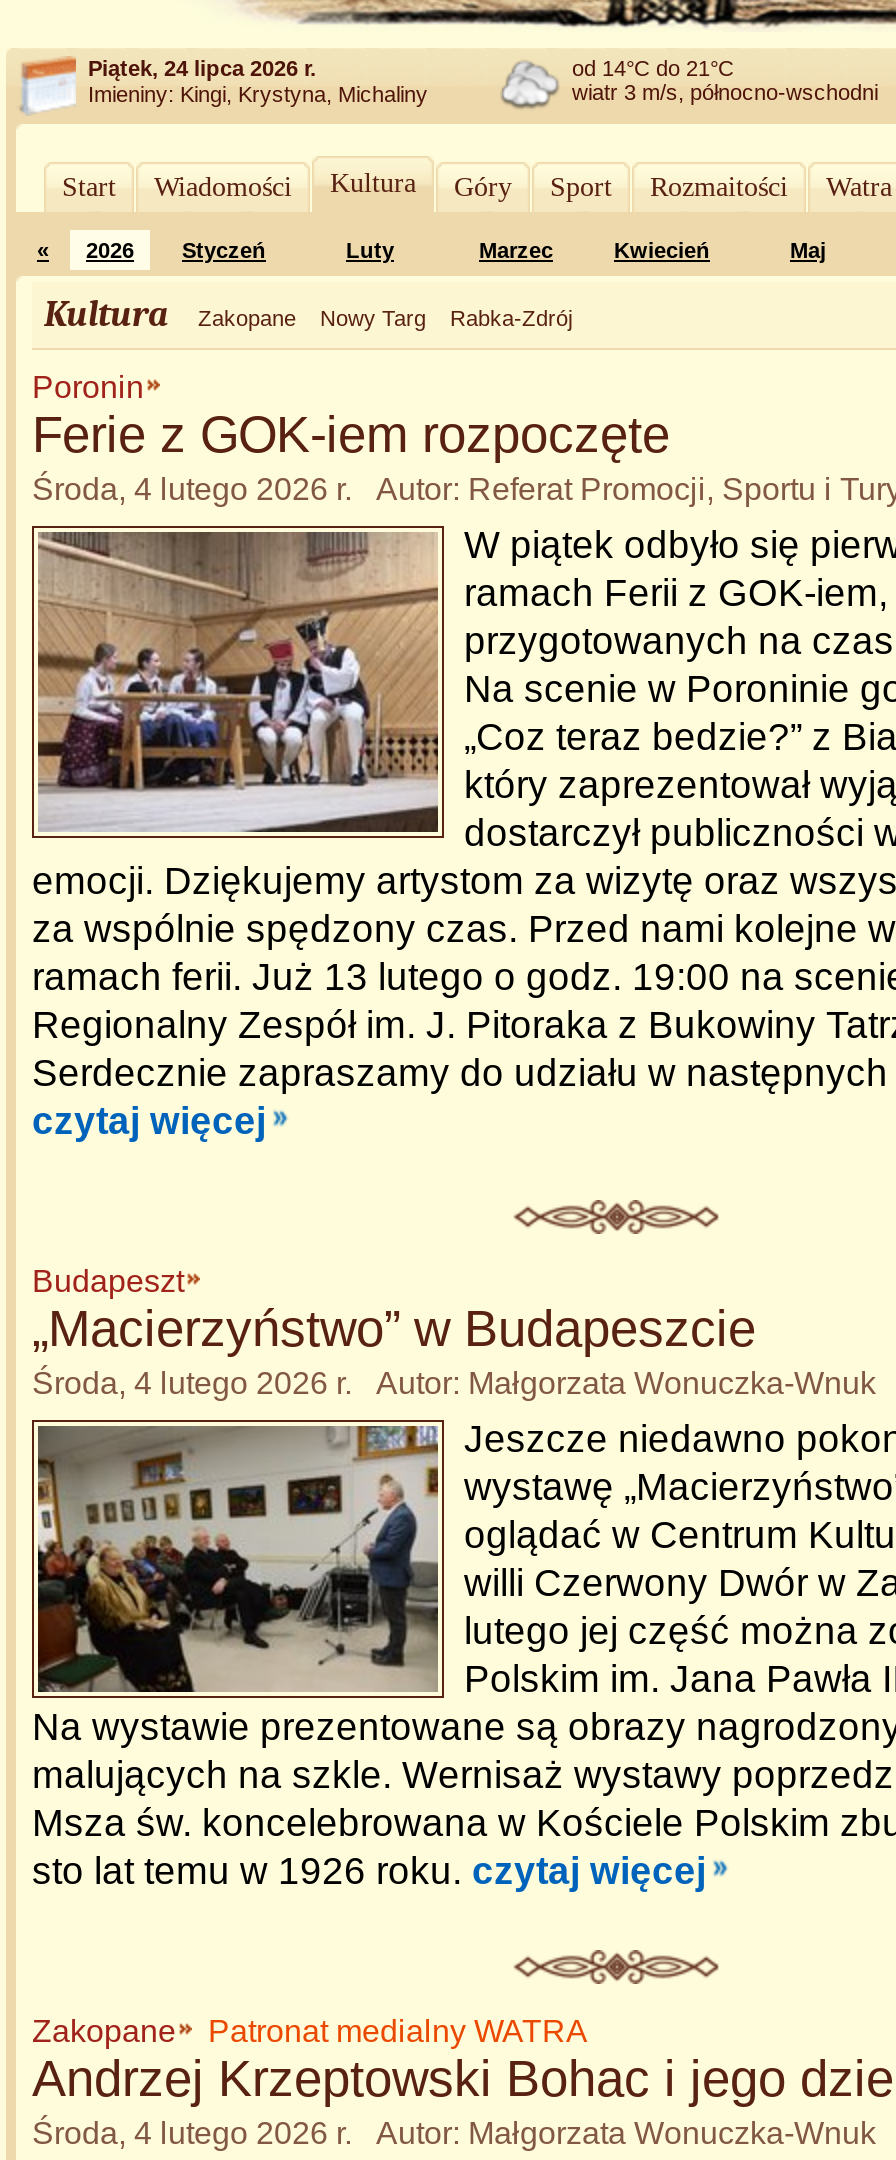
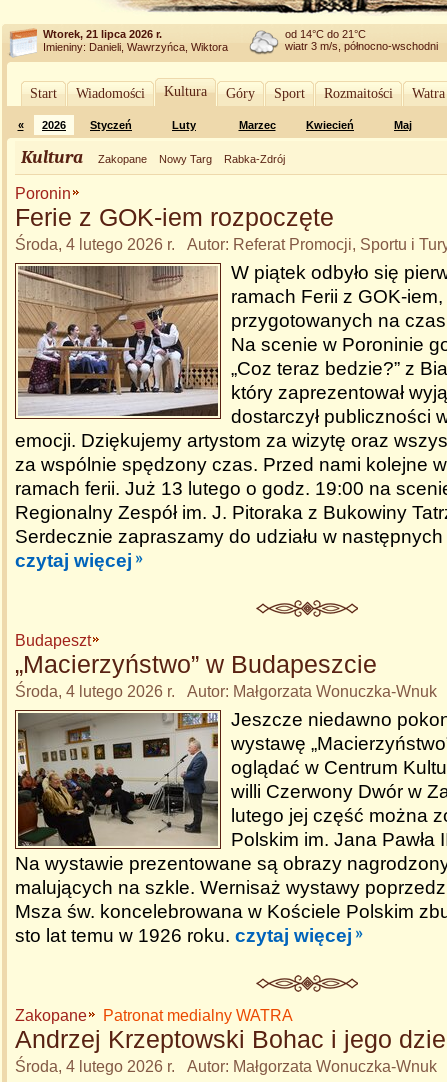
[88,56,316,80] Piątek, 24 lipca 2026 r. -> [43,28,162,40] Wtorek, 21 lipca 2026 r.
[88,82,428,106] Imieniny: Kingi, Krystyna, Michaliny -> [43,41,228,53] Imieniny: Danieli, Wawrzyńca, Wiktora

